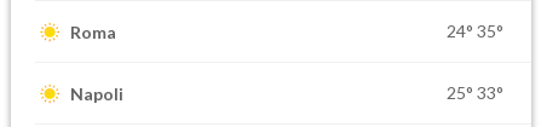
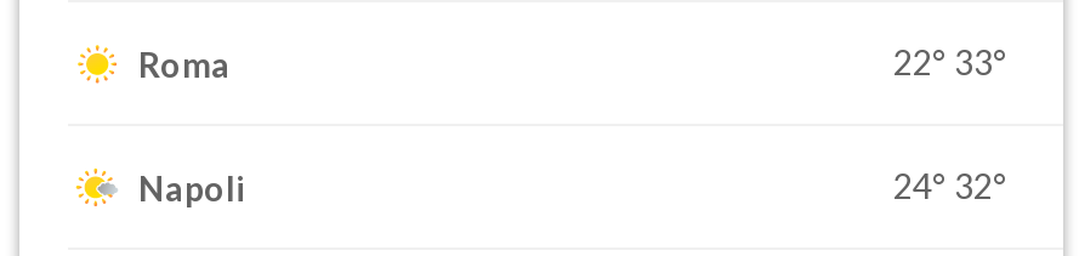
[447,20,503,41] 24° 35° -> [893,40,1007,82] 22° 33°
[447,82,503,102] 25° 33° -> [893,164,1007,205] 24° 32°

